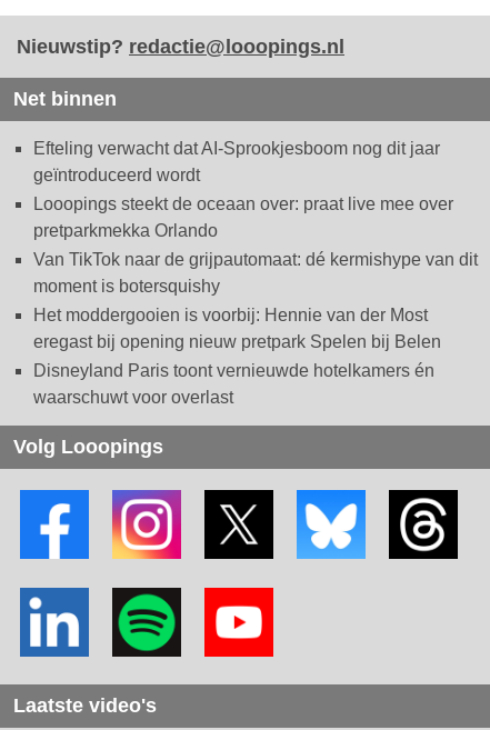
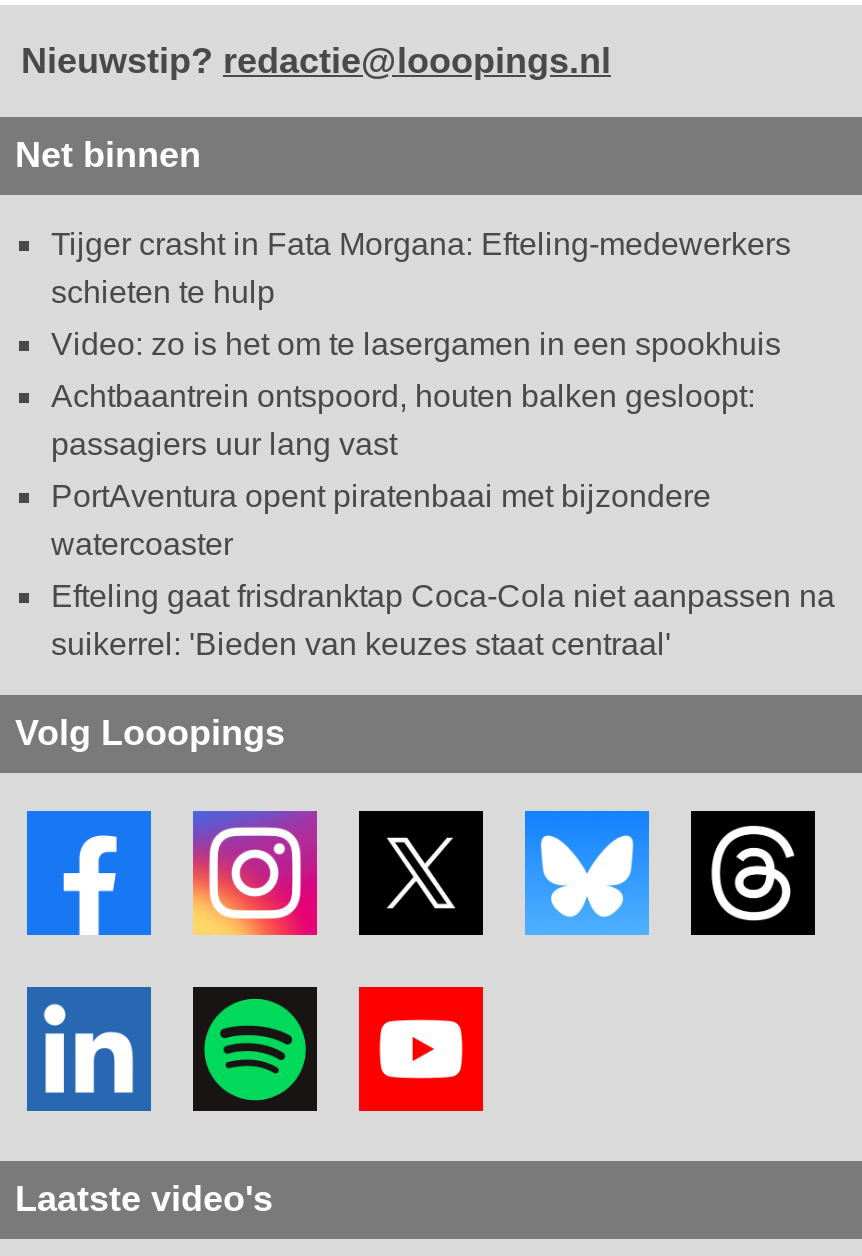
[33,138,440,184] Efteling verwacht dat AI-Sprookjesboom nog dit jaar | geïntroduceerd wordt -> [51,226,791,308] Tijger crasht in Fata Morgana: Efteling-medewerkers | schieten te hulp
[33,194,453,239] Looopings steekt de oceaan over: praat live mee over | pretparkmekka Orlando -> [51,326,781,360] Video: zo is het om te lasergamen in een spookhuis
[33,249,478,295] Van TikTok naar de grijpautomaat: dé kermishype van dit | moment is botersquishy -> [51,378,755,460] Achtbaantrein ontspoord, houten balken gesloopt: | passagiers uur lang vast
[33,305,441,351] Het moddergooien is voorbij: Hennie van der Most | eregast bij opening nieuw pretpark Spelen bij Belen -> [51,478,711,560] PortAventura opent piratenbaai met bijzondere | watercoaster
[33,361,434,406] Disneyland Paris toont vernieuwde hotelkamers én | waarschuwt voor overlast -> [51,578,835,660] Efteling gaat frisdranktap Coca-Cola niet aanpassen na | suikerrel: 'Bieden van keuzes staat centraal'

